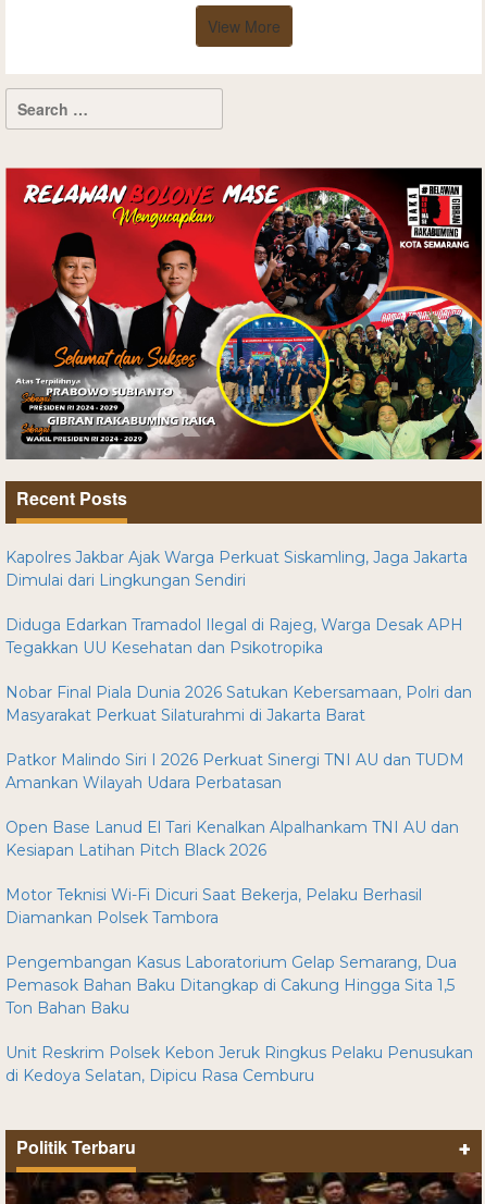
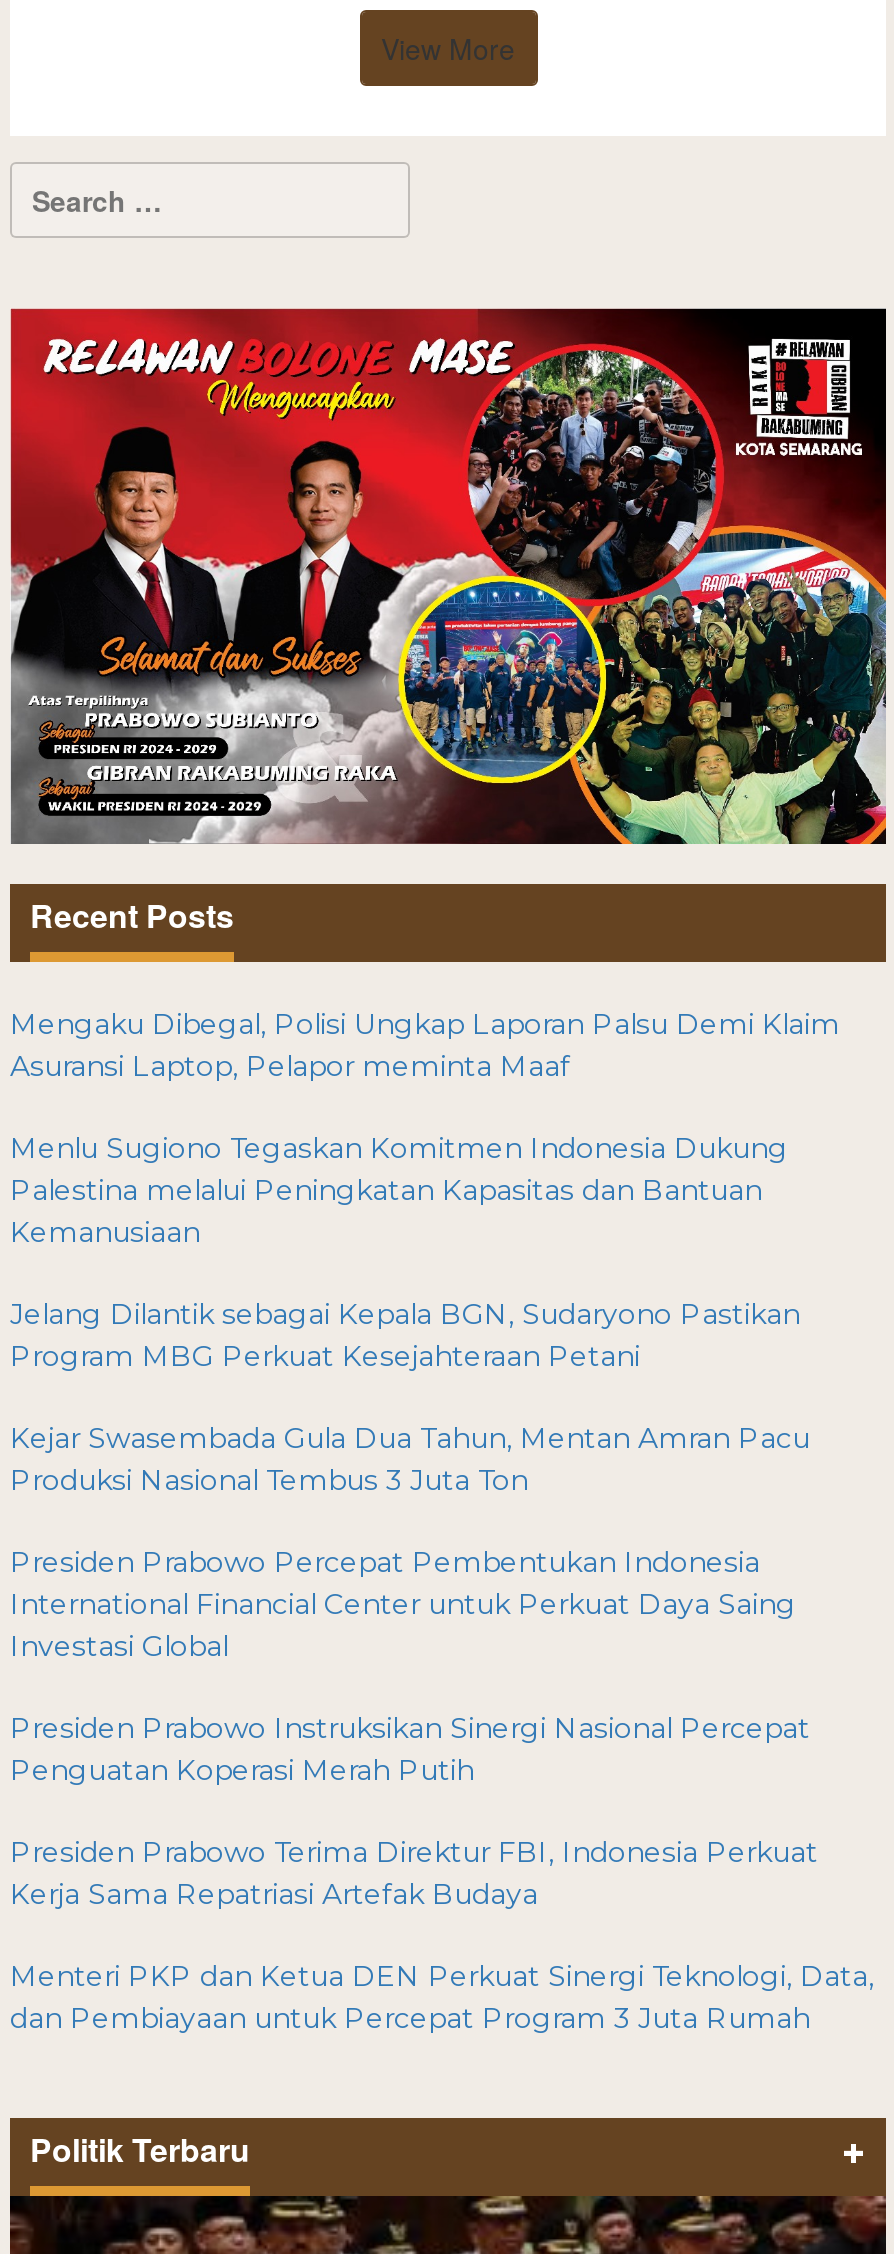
[5,548,468,590] Kapolres Jakbar Ajak Warga Perkuat Siskamling, Jaga Jakarta | Dimulai dari Lingkungan Sendiri -> [10,1007,840,1085] Mengaku Dibegal, Polisi Ungkap Laporan Palsu Demi Klaim | Asuransi Laptop, Pelapor meminta Maaf
[5,615,463,658] Diduga Edarkan Tramadol Ilegal di Rajeg, Warga Desak APH | Tegakkan UU Kesehatan dan Psikotropika -> [10,1131,788,1251] Menlu Sugiono Tegaskan Komitmen Indonesia Dukung | Palestina melalui Peningkatan Kapasitas dan Bantuan | Kemanusiaan
[5,683,472,725] Nobar Final Piala Dunia 2026 Satukan Kebersamaan, Polri dan | Masyarakat Perkuat Silaturahmi di Jakarta Barat -> [10,1297,800,1375] Jelang Dilantik sebagai Kepala BGN, Sudaryono Pastikan | Program MBG Perkuat Kesejahteraan Petani
[5,750,464,793] Patkor Malindo Siri I 2026 Perkuat Sinergi TNI AU dan TUDM | Amankan Wilayah Udara Perbatasan -> [10,1421,810,1499] Kejar Swasembada Gula Dua Tahun, Mentan Amran Pacu | Produksi Nasional Tembus 3 Juta Ton
[5,818,459,860] Open Base Lanud El Tari Kenalkan Alpalhankam TNI AU dan | Kesiapan Latihan Pitch Black 2026 -> [10,1545,796,1665] Presiden Prabowo Percepat Pembentukan Indonesia | International Financial Center untuk Perkuat Daya Saing | Investasi Global
[5,885,422,928] Motor Teknisi Wi-Fi Dicuri Saat Bekerja, Pelaku Berhasil | Diamankan Polsek Tambora -> [10,1711,810,1789] Presiden Prabowo Instruksikan Sinergi Nasional Percepat | Penguatan Koperasi Merah Putih
[5,953,457,1018] Pengembangan Kasus Laboratorium Gelap Semarang, Dua | Pemasok Bahan Baku Ditangkap di Cakung Hingga Sita 1,5 | Ton Bahan Baku -> [10,1835,818,1913] Presiden Prabowo Terima Direktur FBI, Indonesia Perkuat | Kerja Sama Repatriasi Artefak Budaya
[5,1043,473,1086] Unit Reskrim Polsek Kebon Jeruk Ringkus Pelaku Penusukan | di Kedoya Selatan, Dipicu Rasa Cemburu -> [10,1959,874,2037] Menteri PKP dan Ketua DEN Perkuat Sinergi Teknologi, Data, | dan Pembiayaan untuk Percepat Program 3 Juta Rumah

